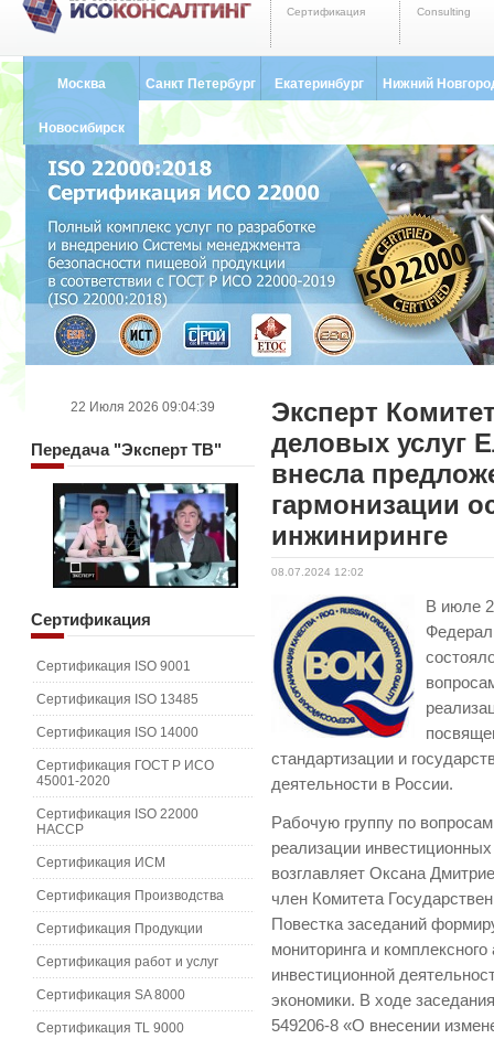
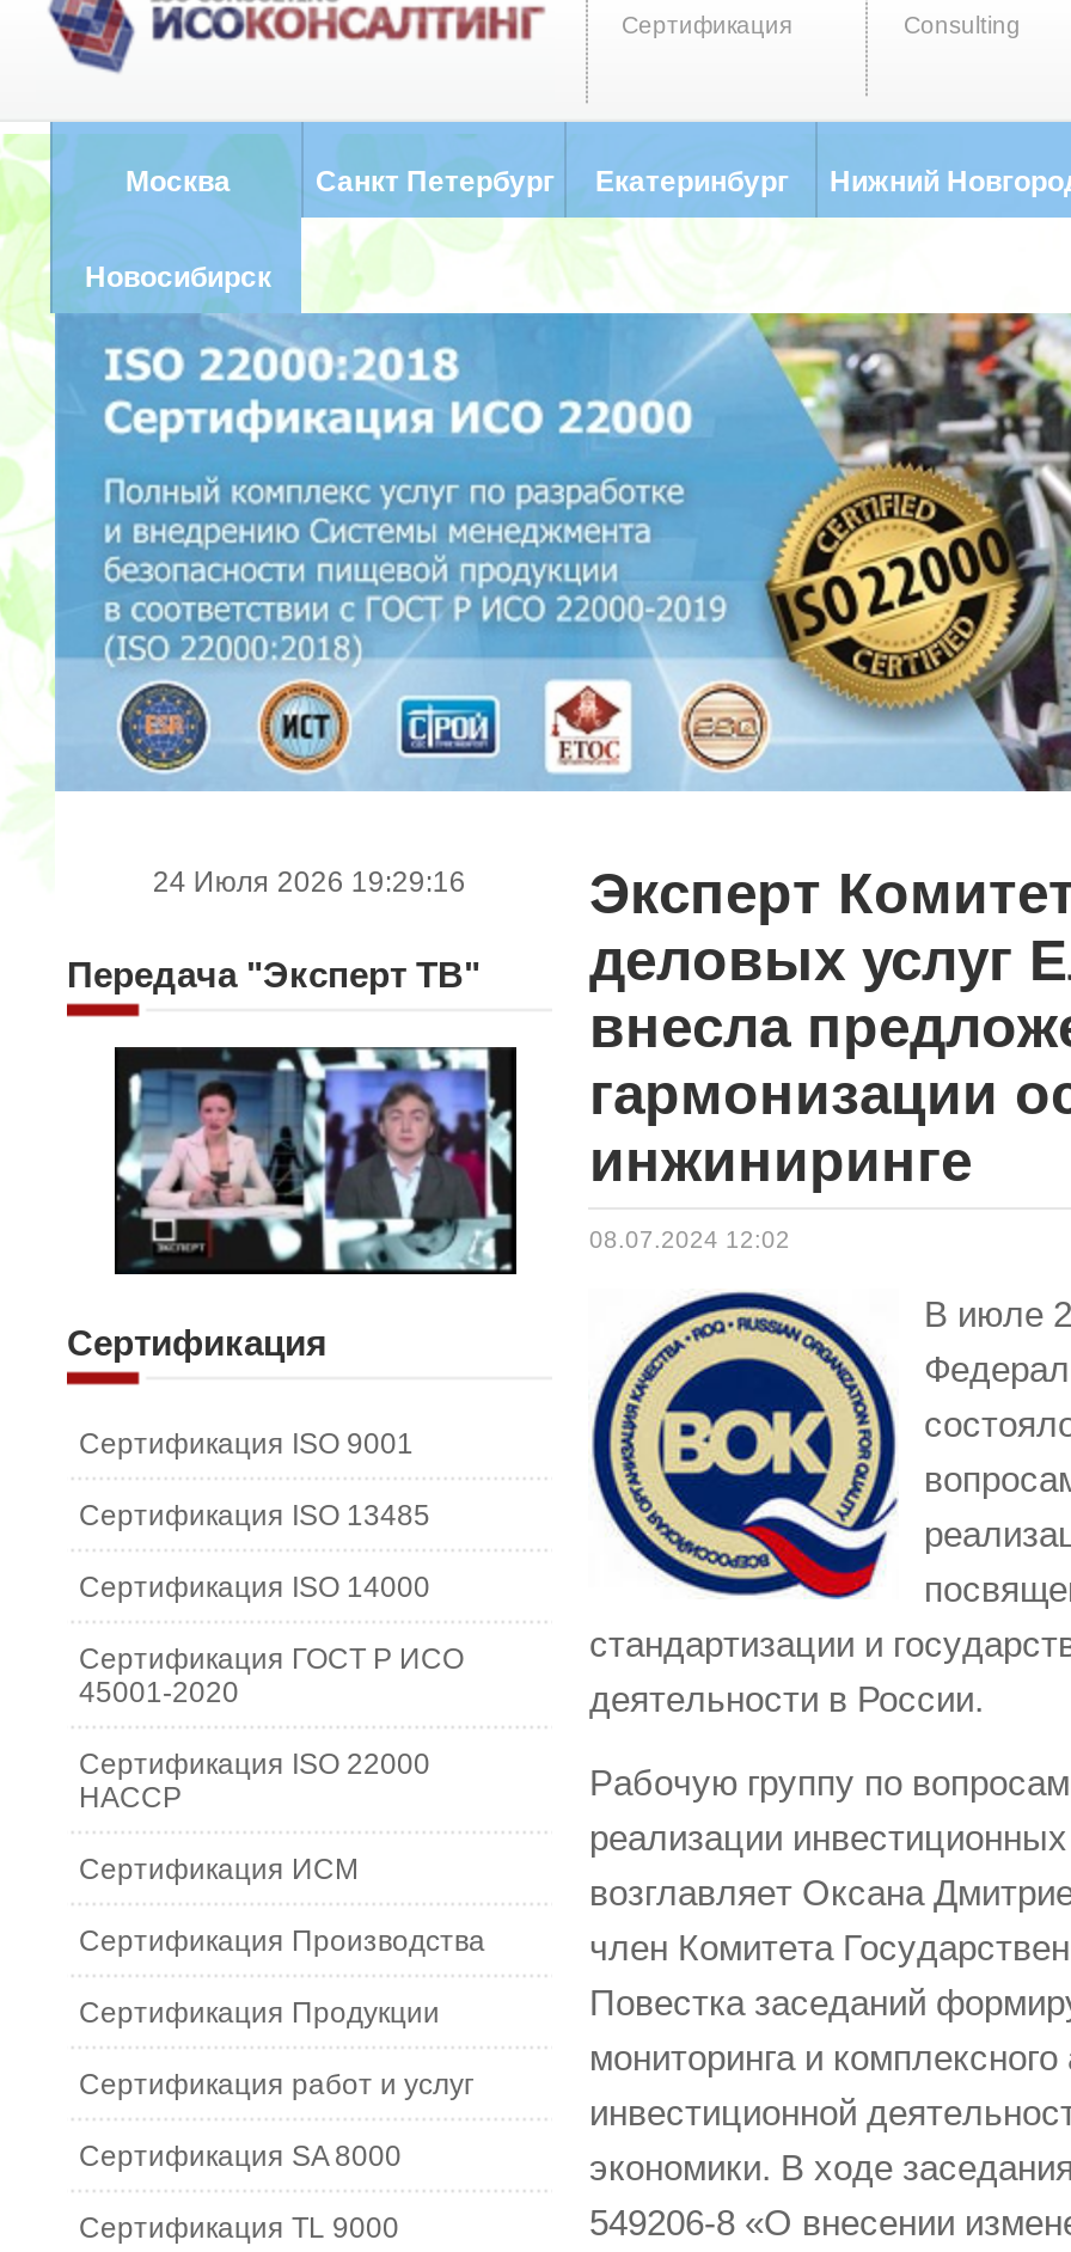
[70,399,215,415] 22 Июля 2026 09:04:39 -> [153,865,466,899] 24 Июля 2026 19:29:16

